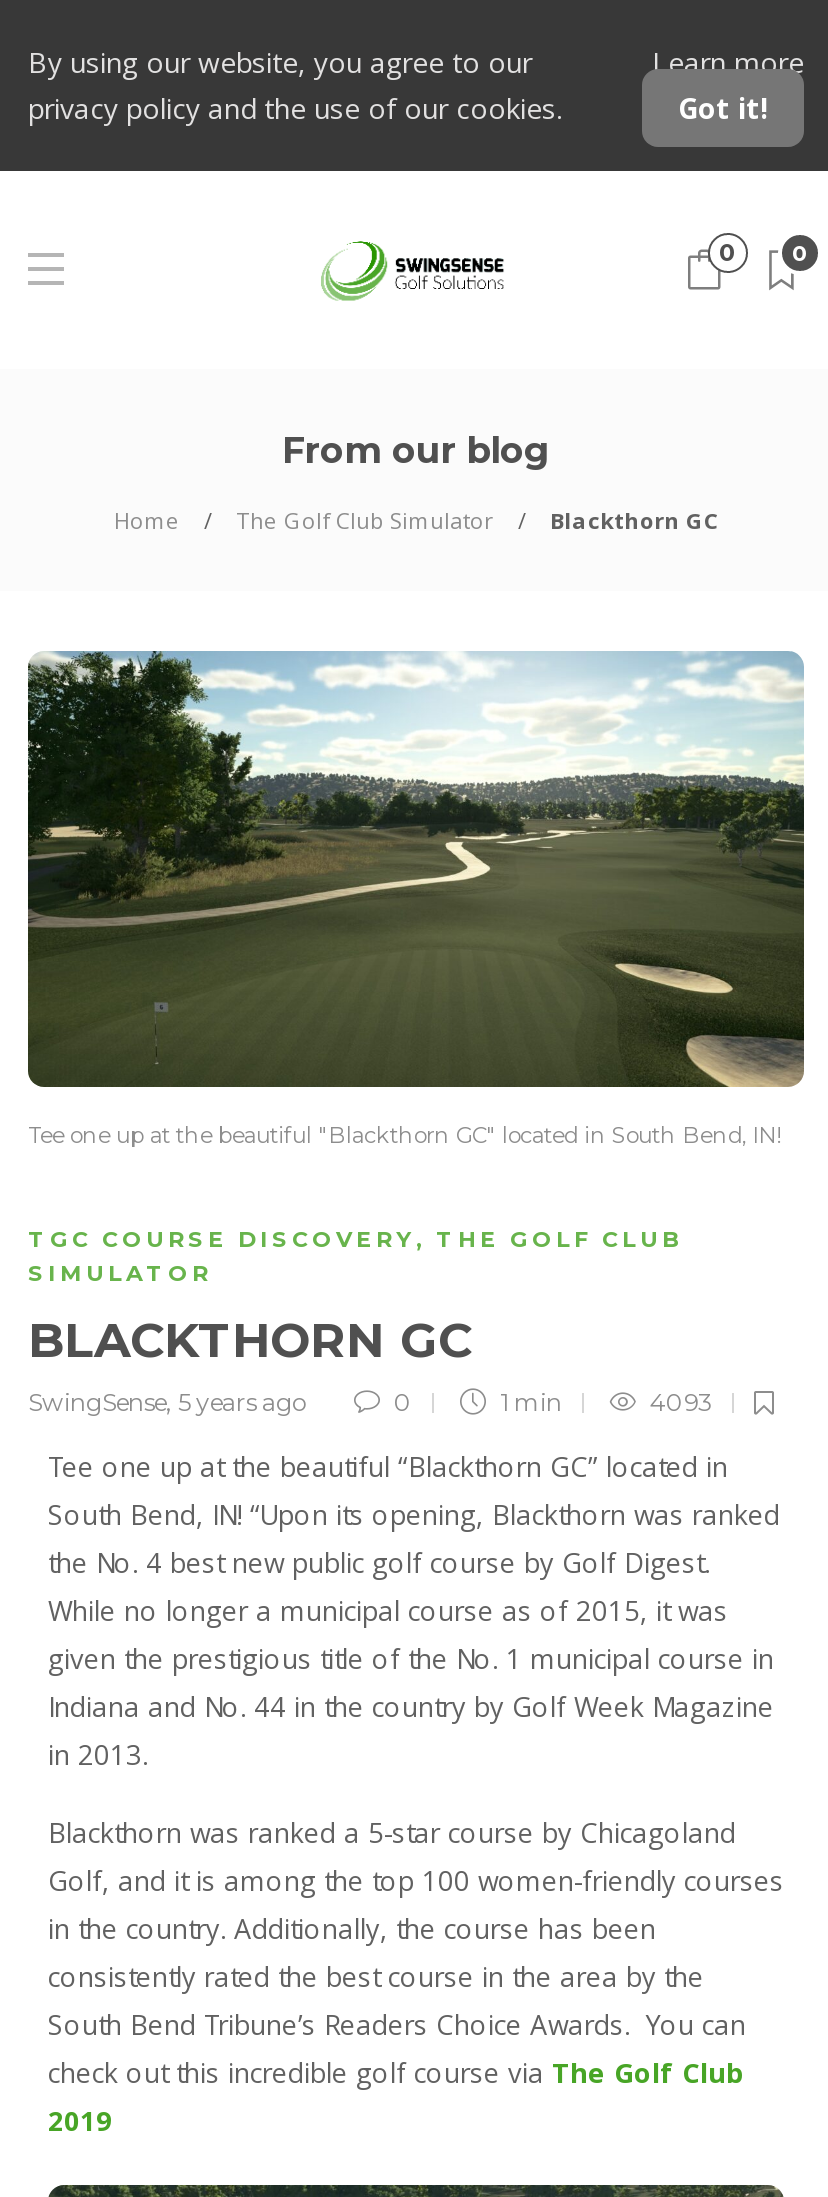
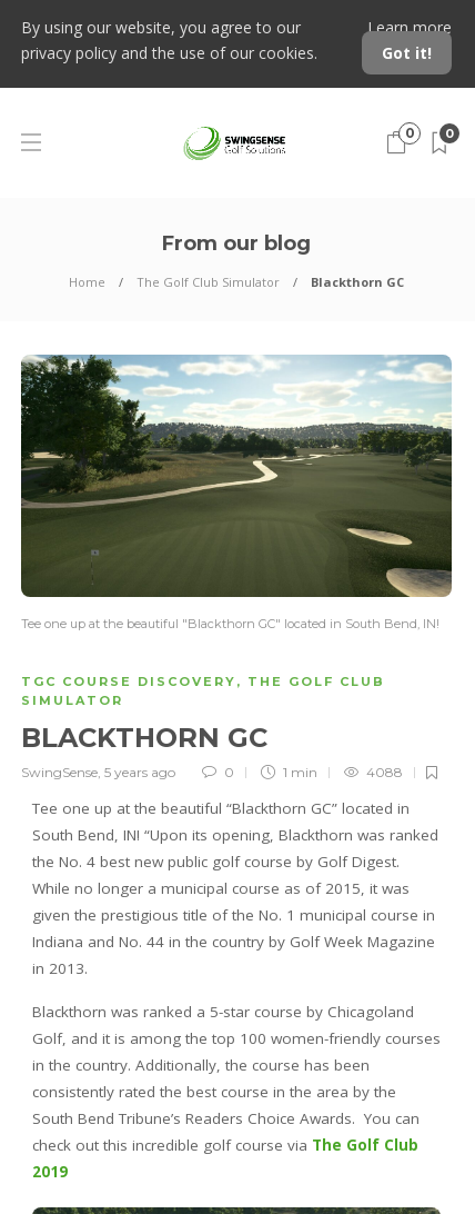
[644,1387,712,1417] 4093 -> [363,764,403,781] 4088

